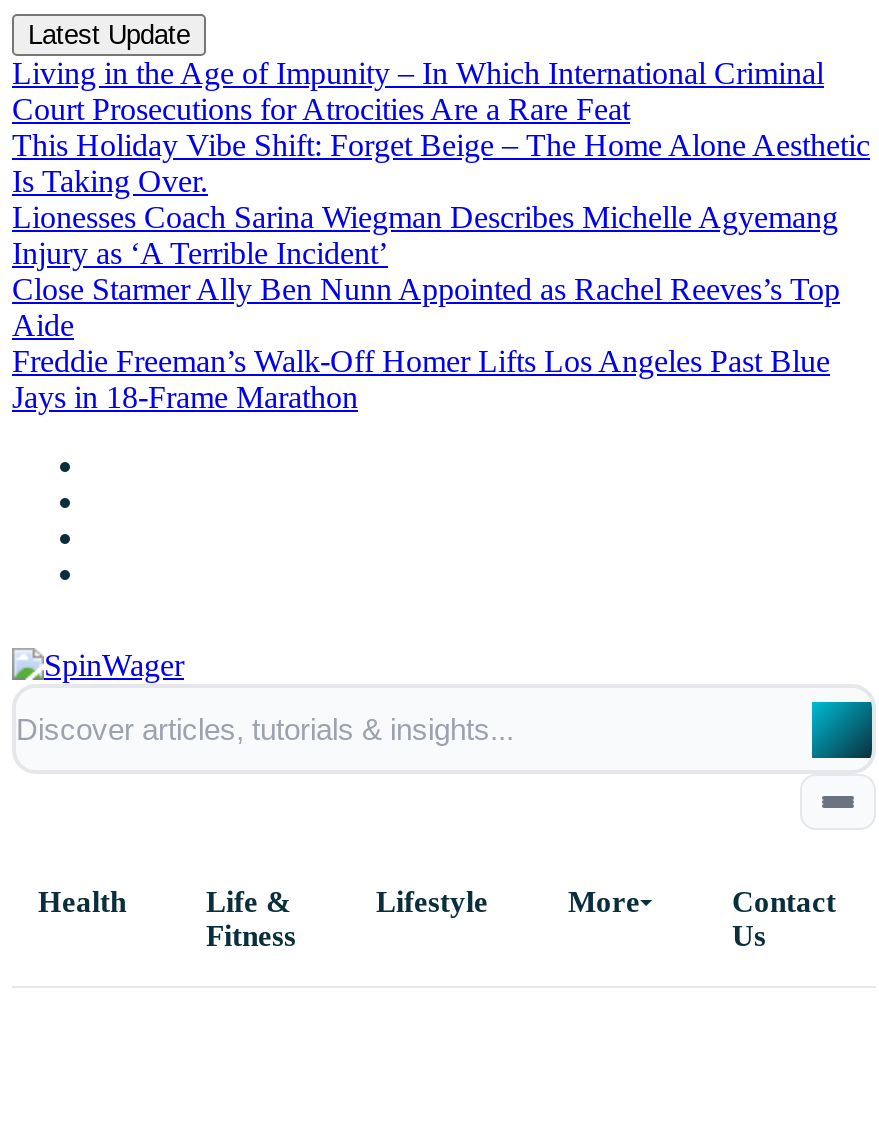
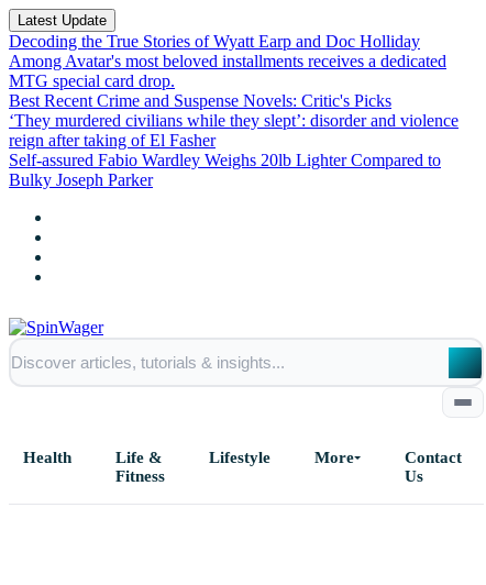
[12,56,870,414] Living in the Age of Impunity – In Which International Criminal | Court Prosecutions for Atrocities Are a Rare Feat | This Holiday Vibe Shift: Forget Beige – The Home Alone Aesthetic | Is Taking Over. | Lionesses Coach Sarina Wiegman Describes Michelle Agyemang | Injury as ‘A Terrible Incident’ | Close Starmer Ally Ben Nunn Appointed as Rachel Reeves’s Top | Aide | Freddie Freeman’s Walk-Off Homer Lifts Los Angeles Past Blue | Jays in 18-Frame Marathon -> [9,32,459,189] Decoding the True Stories of Wyatt Earp and Doc Holliday | Among Avatar's most beloved installments receives a dedicated | MTG special card drop. | Best Recent Crime and Suspense Novels: Critic's Picks | ‘They murdered civilians while they slept’: disorder and violence | reign after taking of El Fasher | Self-assured Fabio Wardley Weighs 20lb Lighter Compared to | Bulky Joseph Parker

